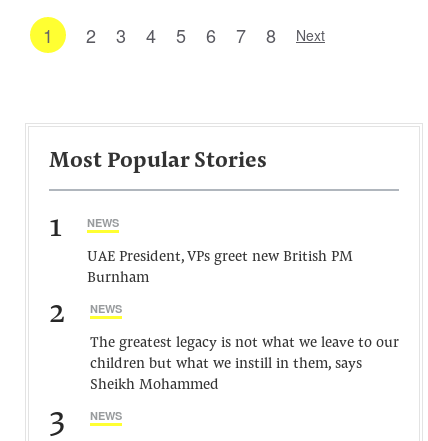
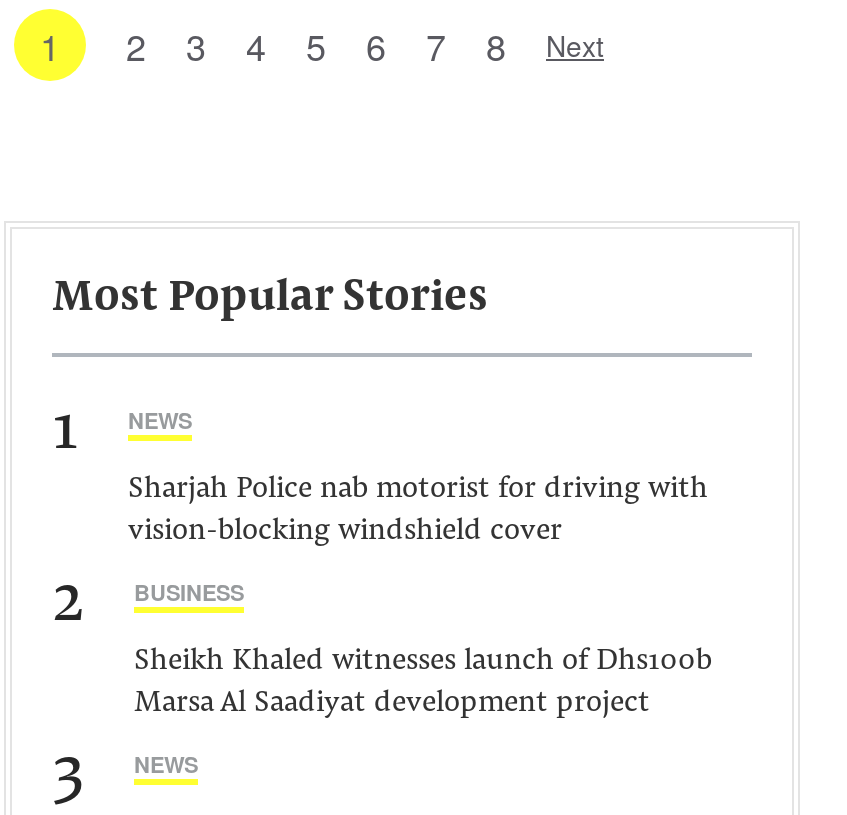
[87,250,353,286] UAE President, VPs greet new British PM | Burnham -> [128,475,708,547] Sharjah Police nab motorist for driving with | vision-blocking windshield cover
[90,301,122,316] NEWS -> [134,577,244,607] BUSINESS
[90,336,399,393] The greatest legacy is not what we leave to our | children but what we instill in them, says | Sheikh Mohammed -> [134,647,712,719] Sheikh Khaled witnesses launch of Dhs100b | Marsa Al Saadiyat development project

